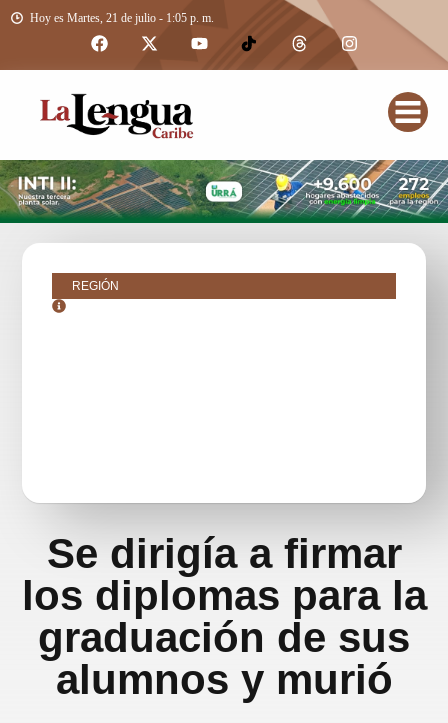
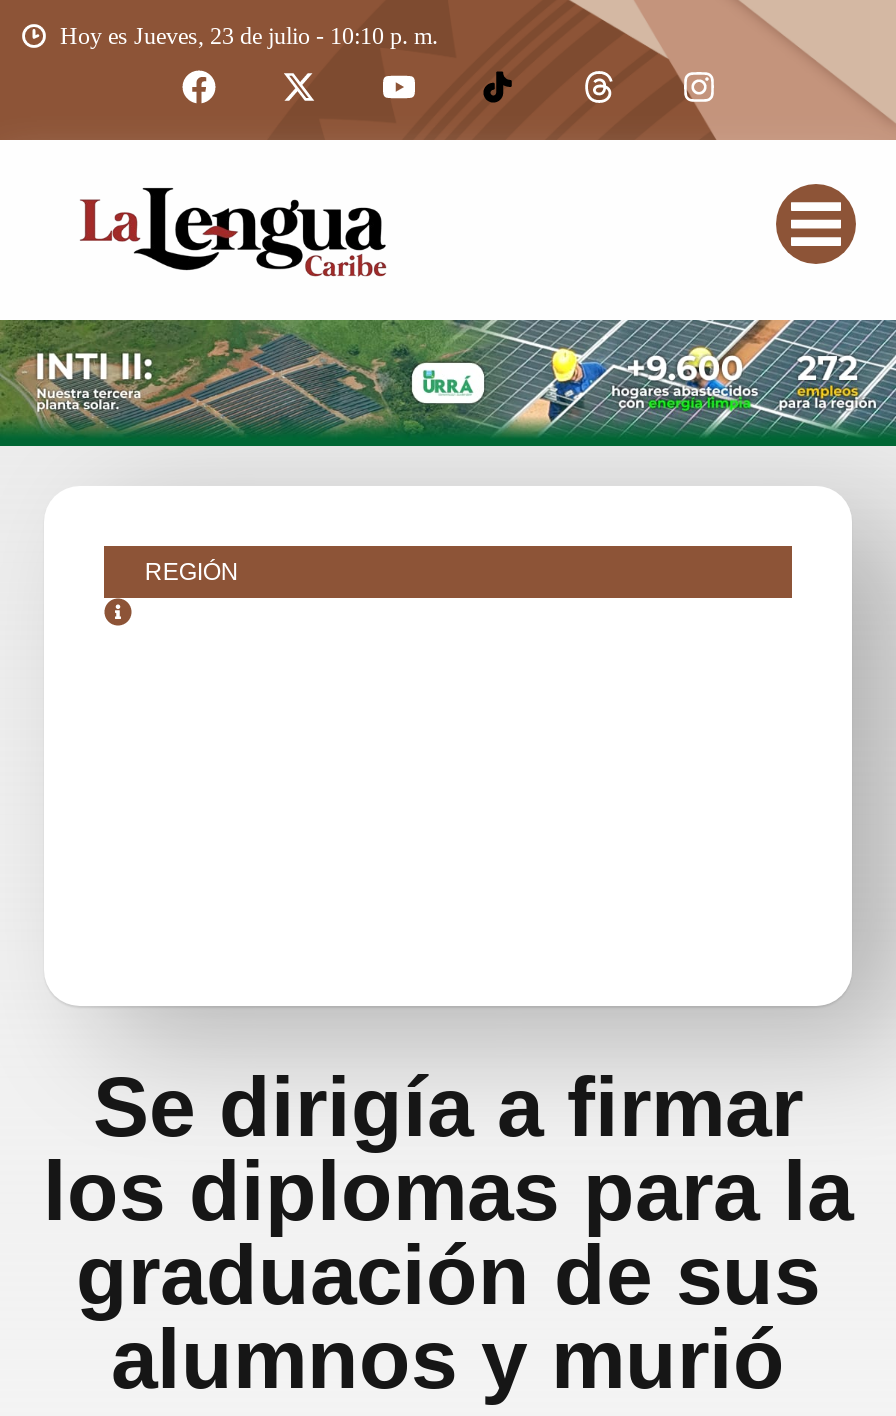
[30,11,214,25] Hoy es Martes, 21 de julio - 1:05 p. m. -> [60,22,438,50] Hoy es Jueves, 23 de julio - 10:10 p. m.

